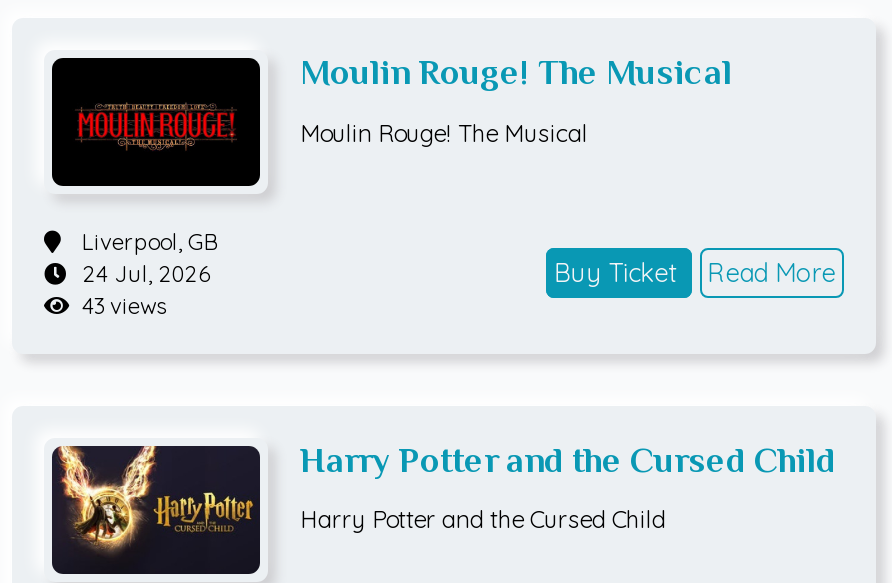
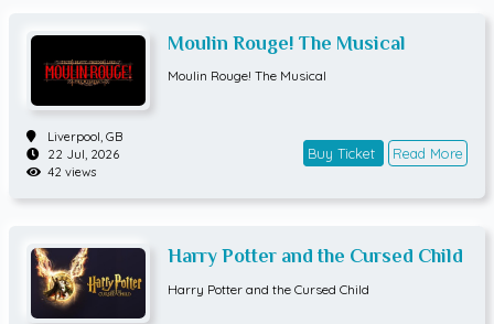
[82,260,210,288] 24 Jul, 2026 -> [47,146,119,162] 22 Jul, 2026
[82,292,166,320] 43 views -> [47,164,96,179] 42 views

